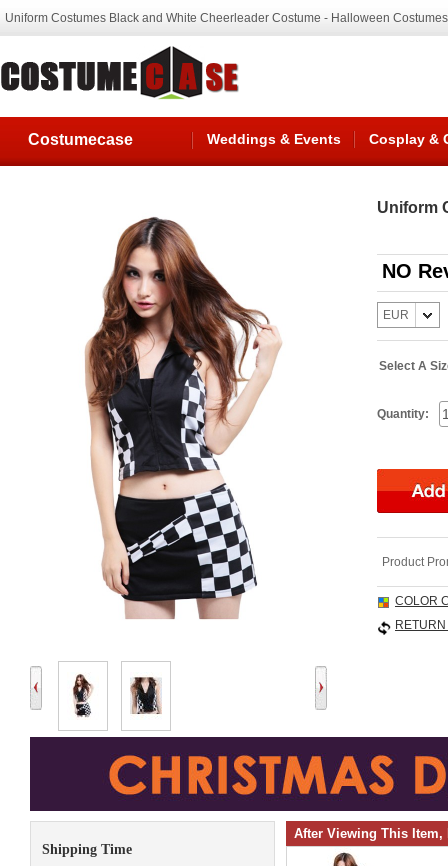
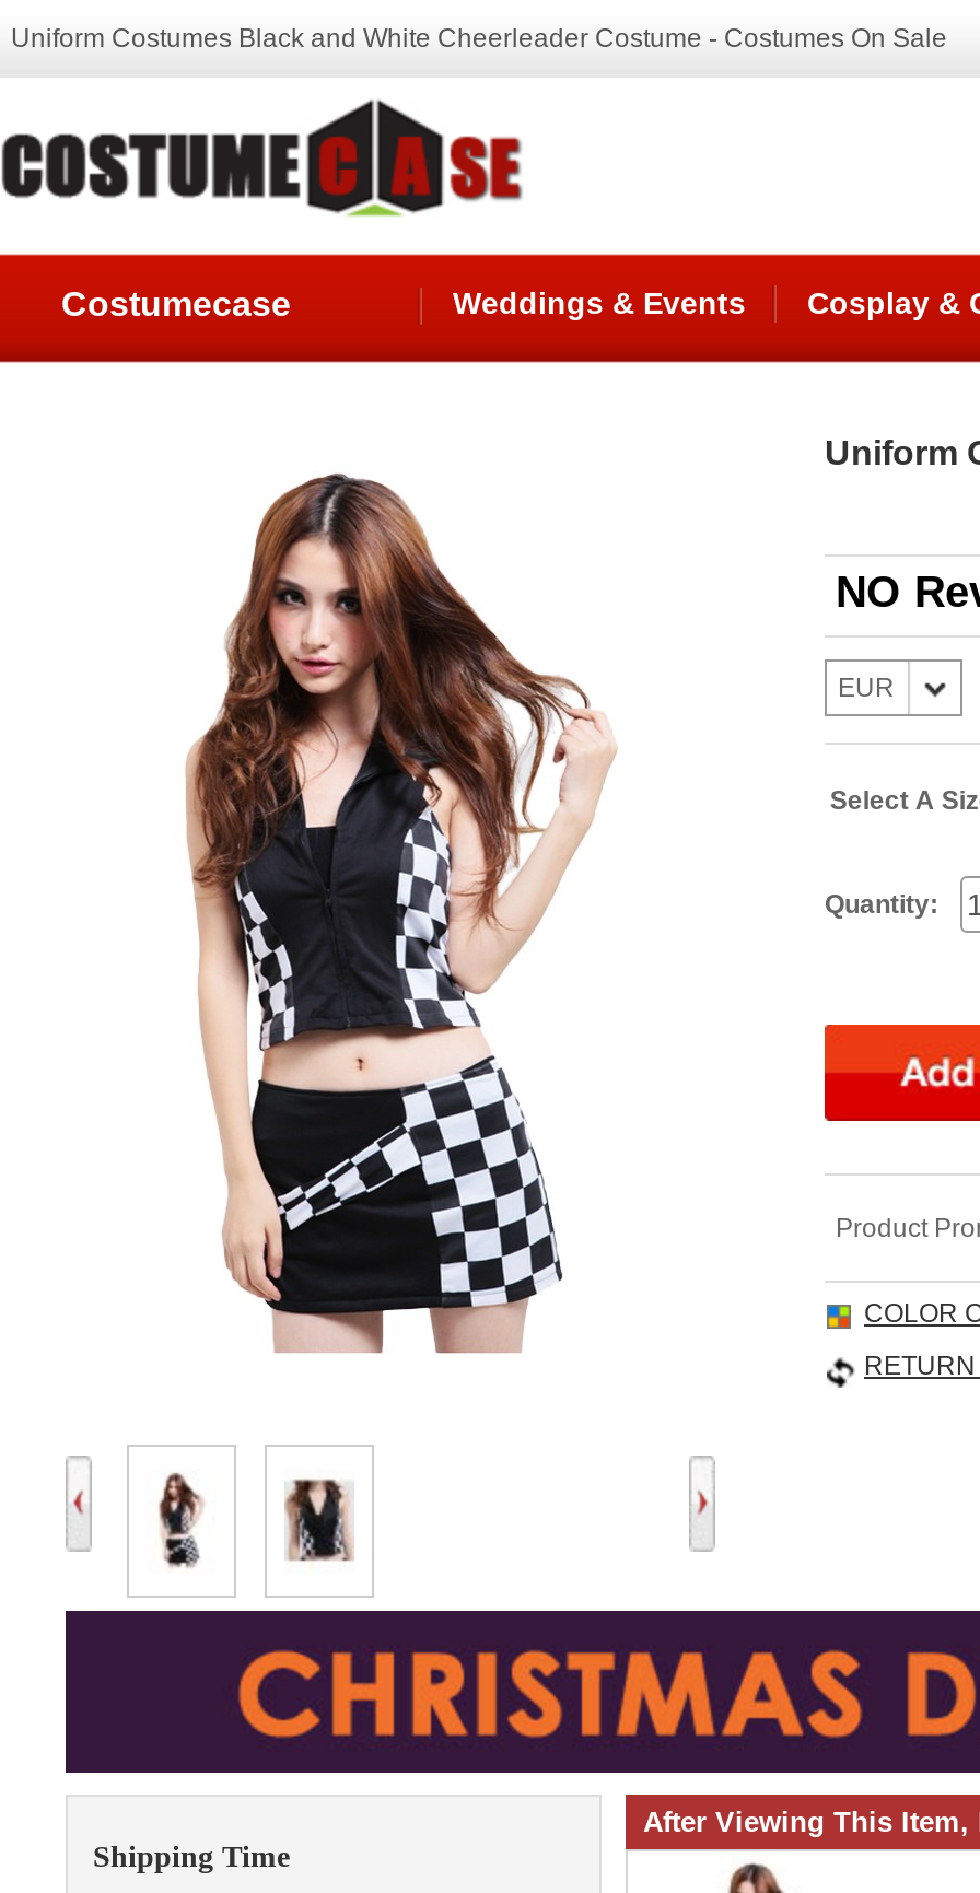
[5,11,448,25] Uniform Costumes Black and White Cheerleader Costume - Halloween Costumes -> [11,23,947,54] Uniform Costumes Black and White Cheerleader Costume - Costumes On Sale

